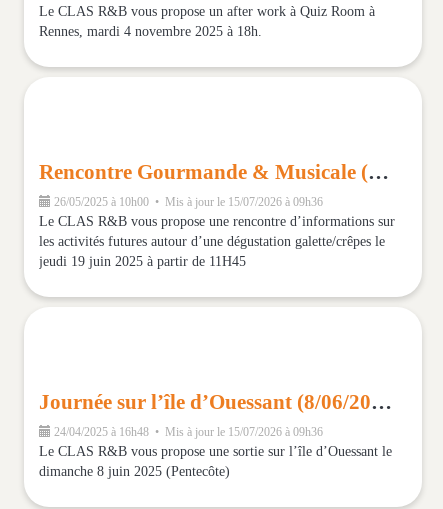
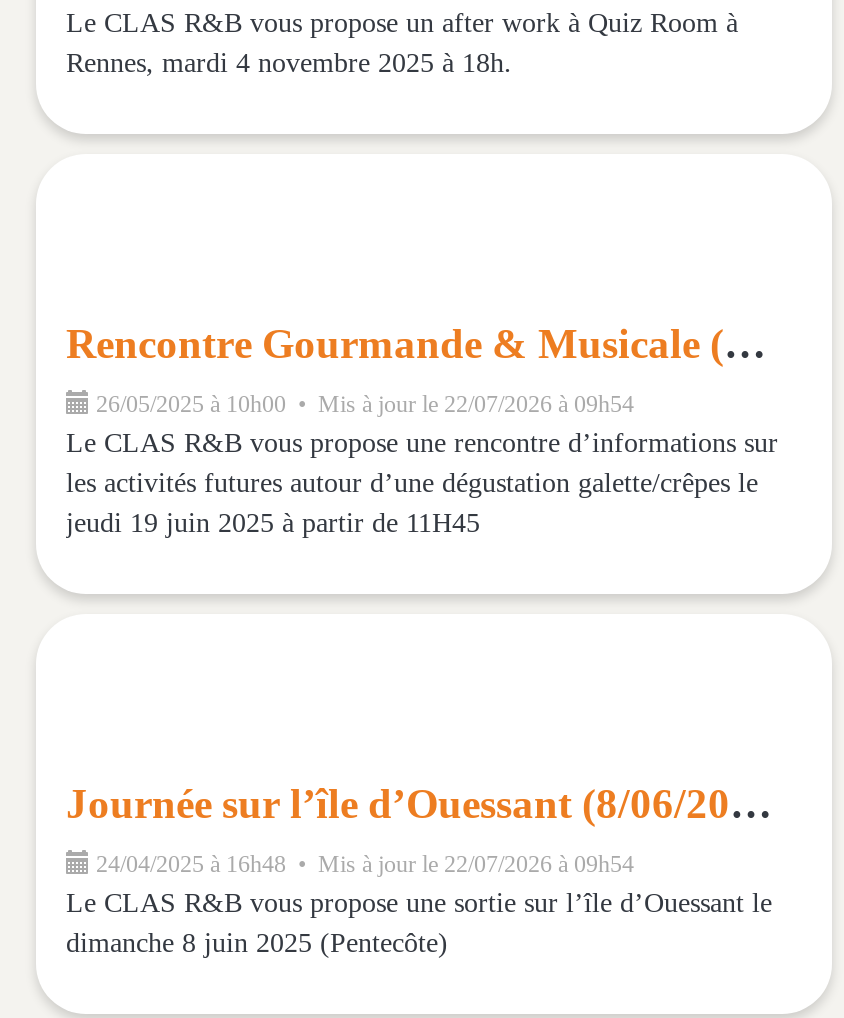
[51,195,323,209] 26/05/2025 à 10h00 • Mis à jour le 15/07/2026 à 09h36 -> [90,390,634,418] 26/05/2025 à 10h00 • Mis à jour le 22/07/2026 à 09h54
[51,425,323,439] 24/04/2025 à 16h48 • Mis à jour le 15/07/2026 à 09h36 -> [90,850,634,878] 24/04/2025 à 16h48 • Mis à jour le 22/07/2026 à 09h54

